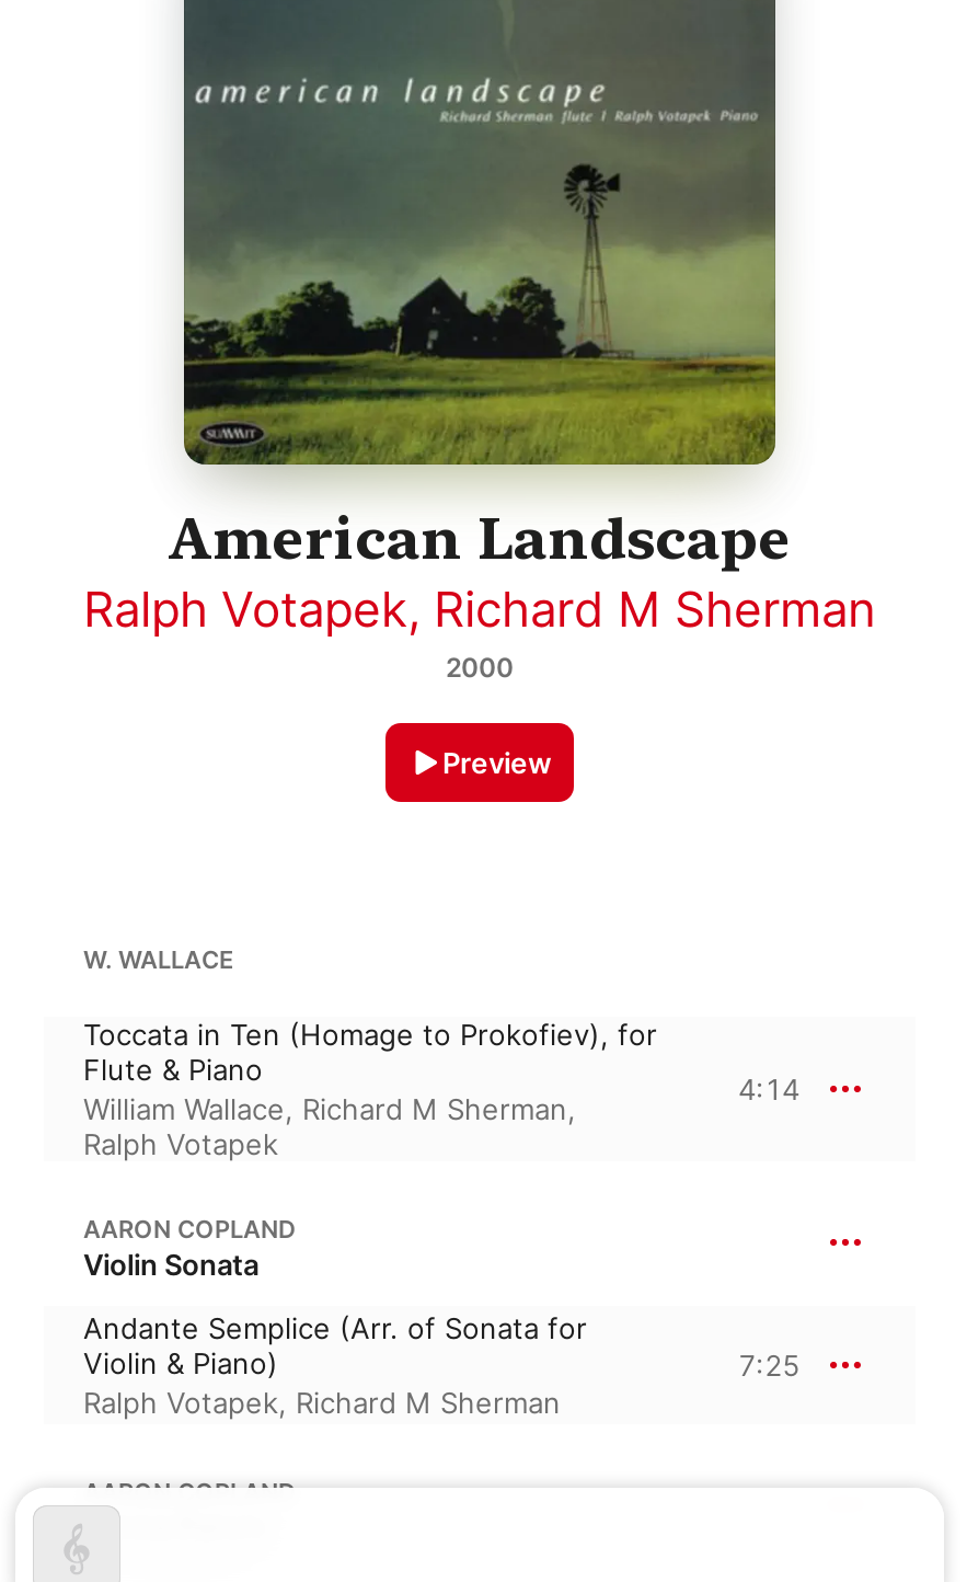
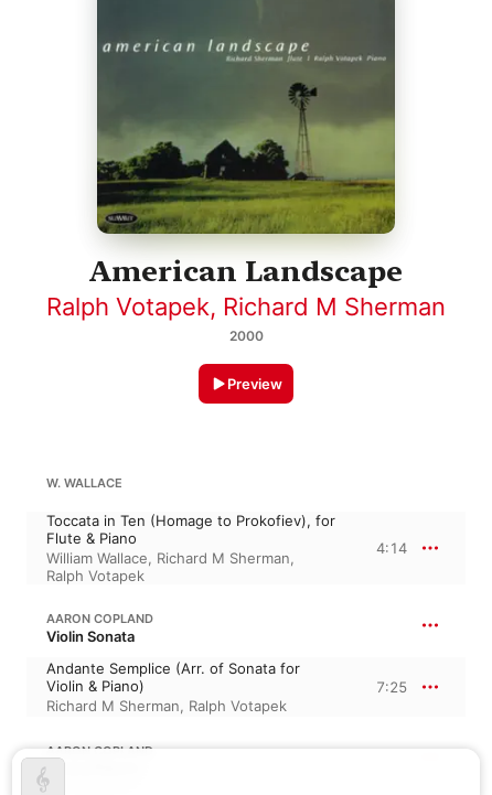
[83,1386,561,1421] Ralph Votapek, Richard M Sherman -> [46,697,287,715] Richard M Sherman, Ralph Votapek

